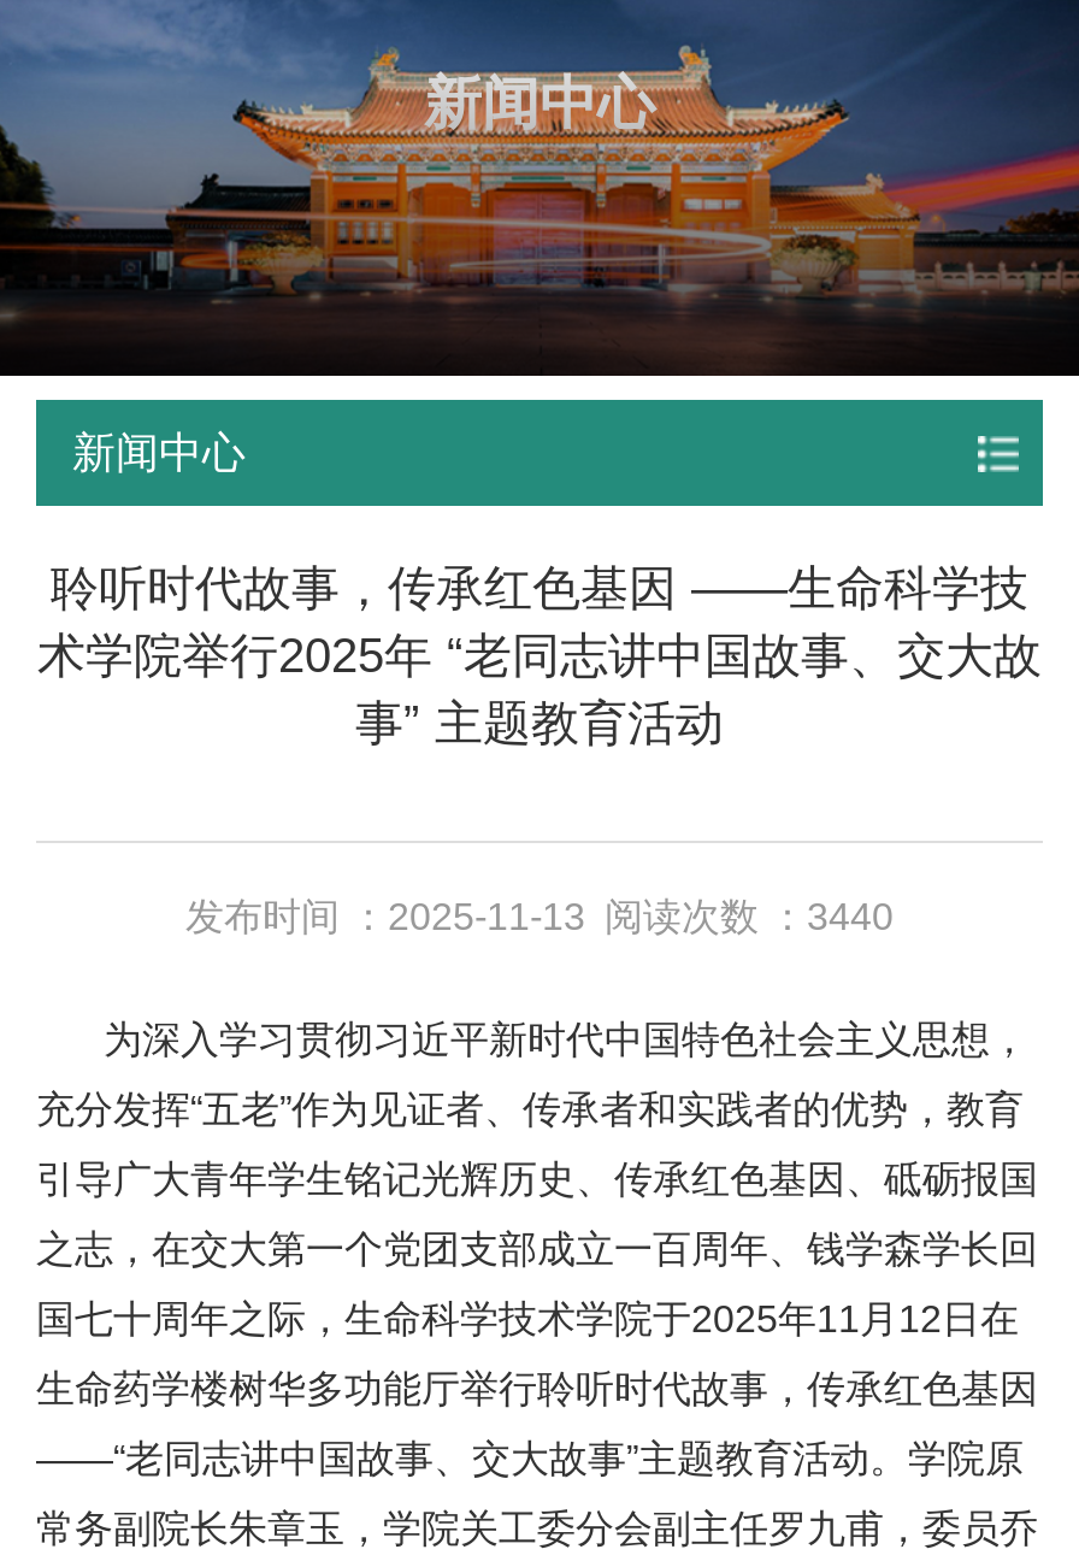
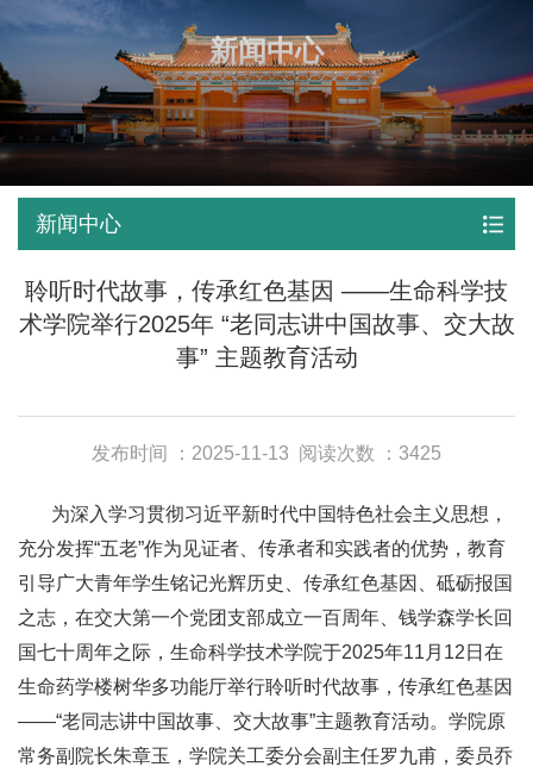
[185,896,894,937] 发布时间 ：2025-11-13 阅读次数 ：3440 -> [92,443,441,463] 发布时间 ：2025-11-13 阅读次数 ：3425

